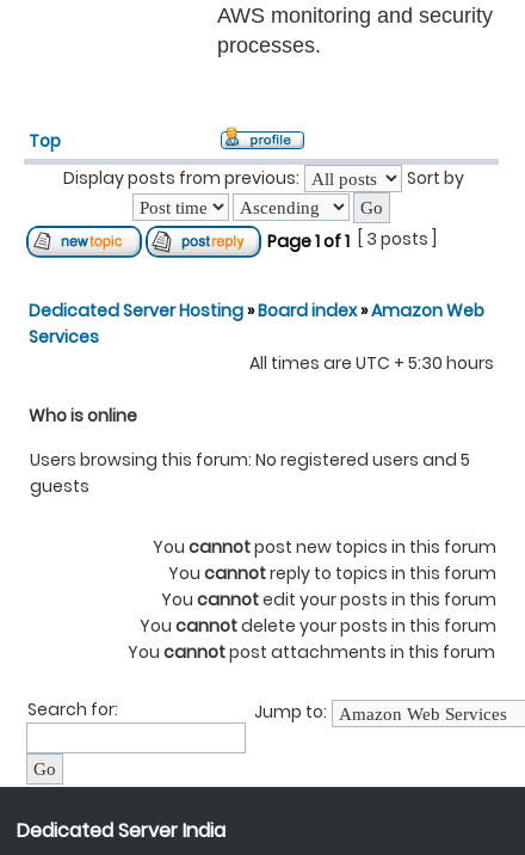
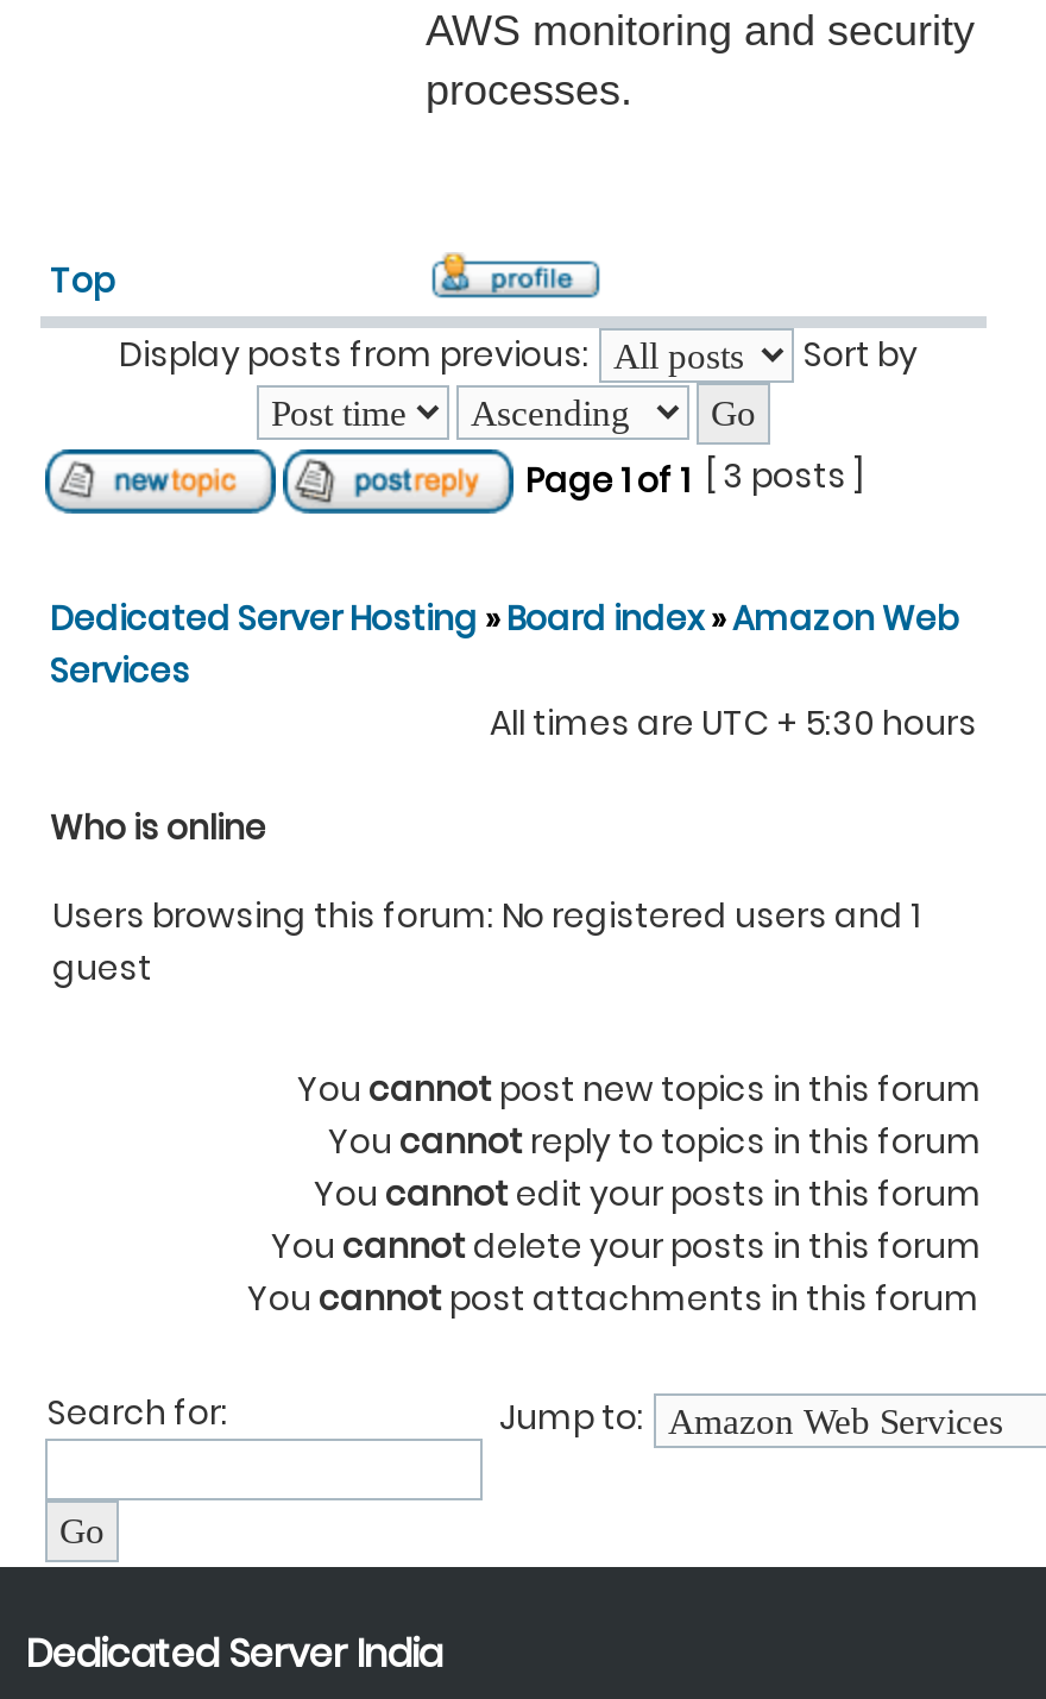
[30,448,470,498] Users browsing this forum: No registered users and 5 | guests -> [52,892,920,992] Users browsing this forum: No registered users and 1 | guest

